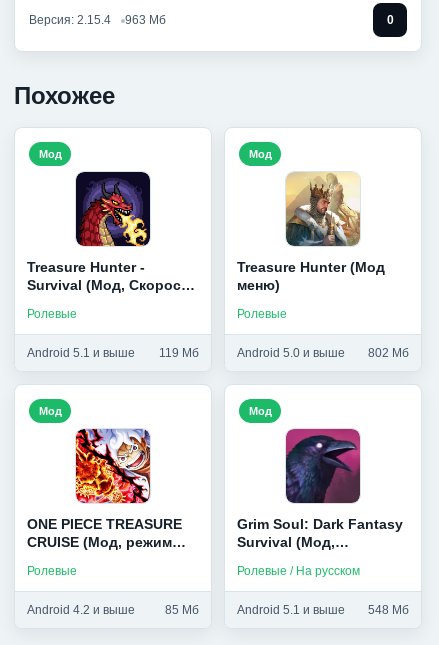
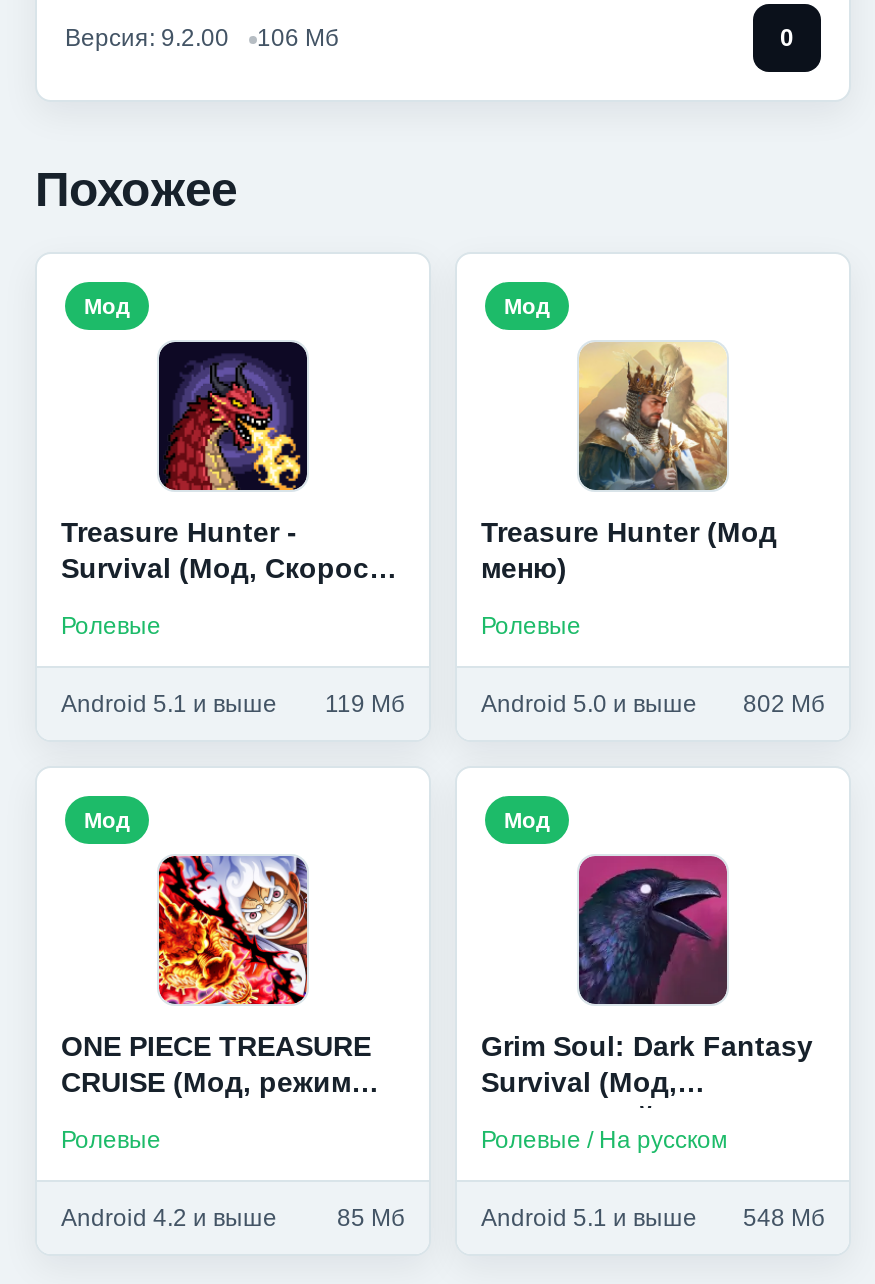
[29,13,166,27] Версия: 2.15.4 | 963 Мб -> [65,24,339,52] Версия: 9.2.00 | 106 Мб

